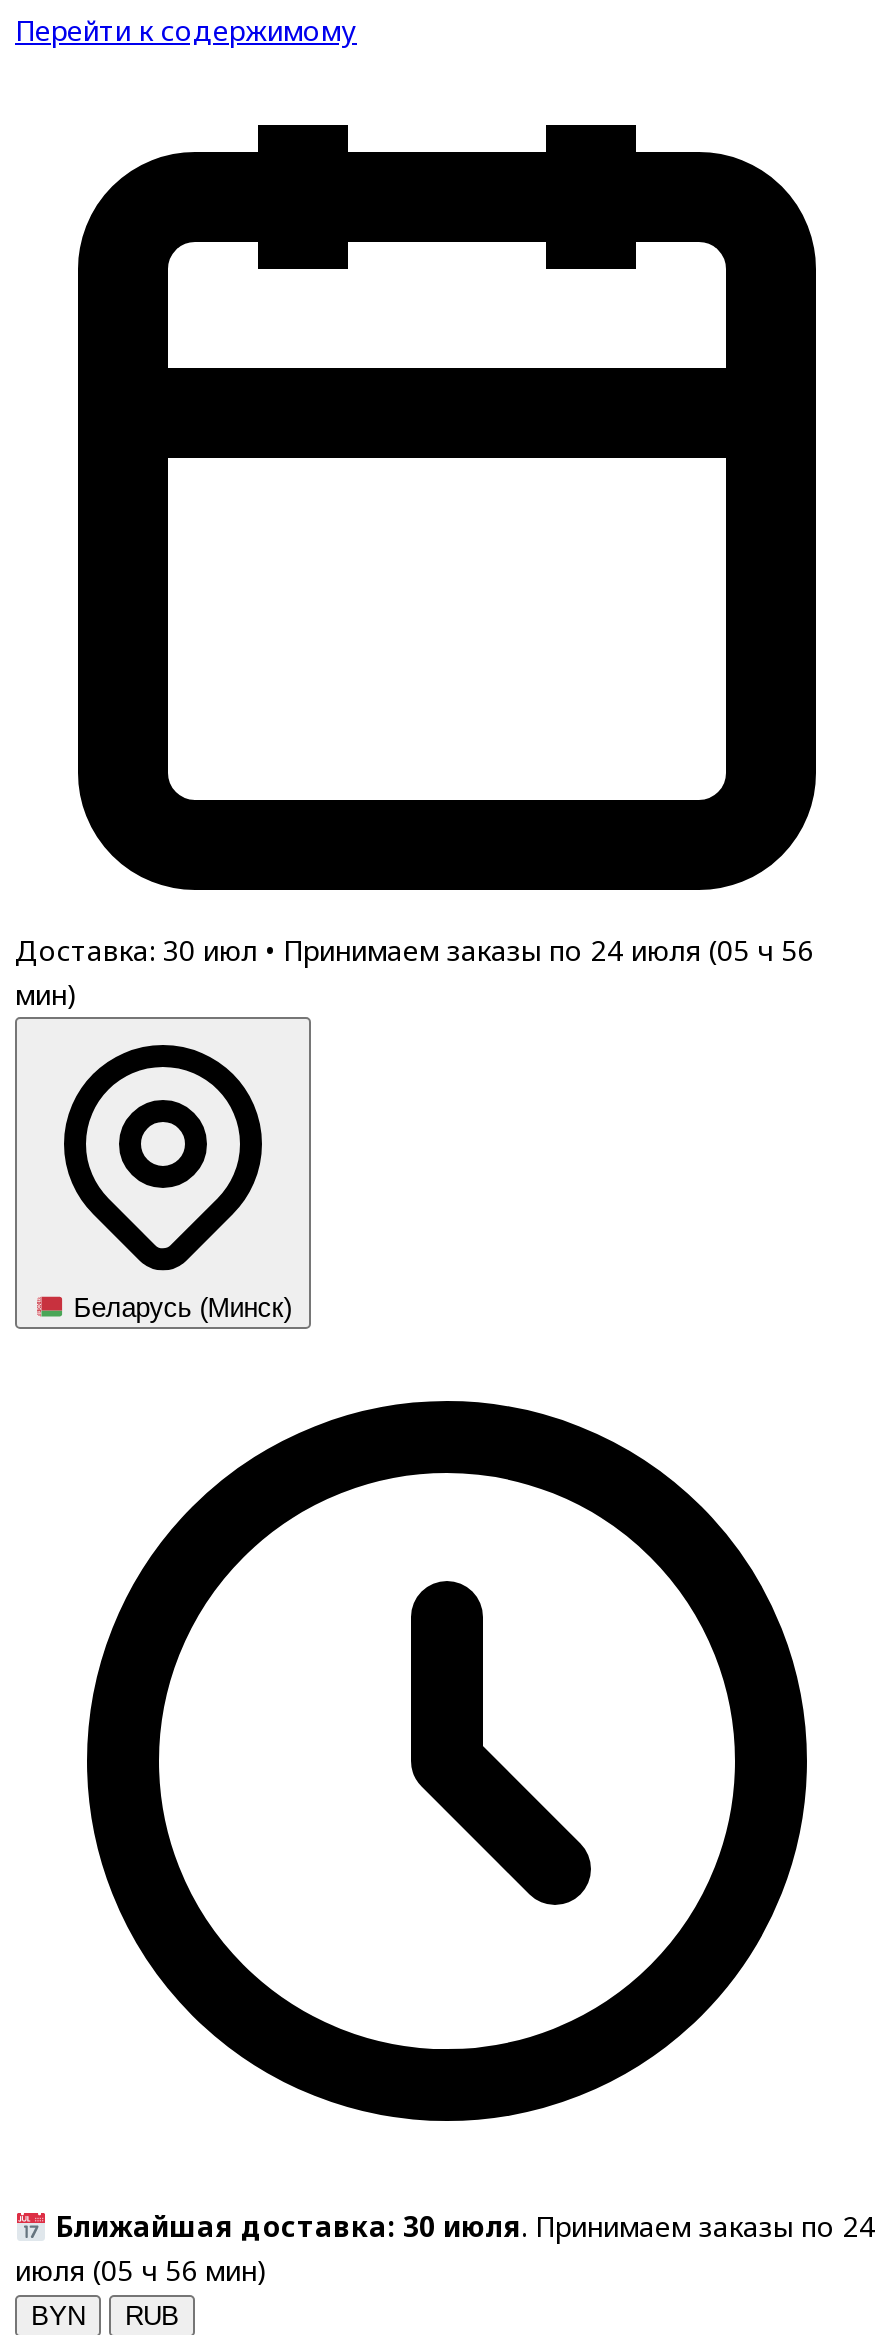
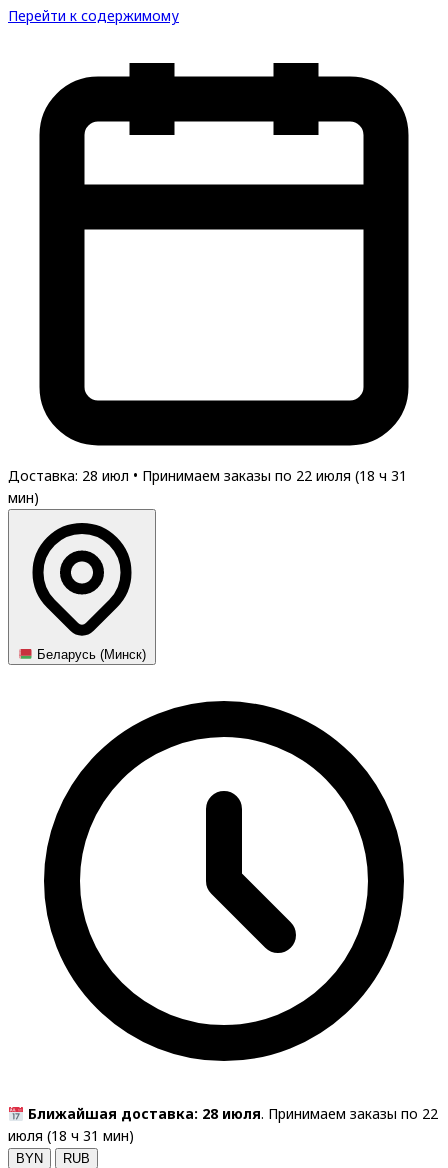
[15,931,813,969] Доставка: 30 июл • Принимаем заказы по 24 июля (05 ч 56 -> [8,466,407,485] Доставка: 28 июл • Принимаем заказы по 22 июля (18 ч 31
[55,2207,875,2245] Ближайшая доставка: 30 июля. Принимаем заказы по 24 -> [28,1104,438,1123] Ближайшая доставка: 28 июля. Принимаем заказы по 22
[15,2251,267,2289] июля (05 ч 56 мин) -> [8,1126,134,1145] июля (18 ч 31 мин)

